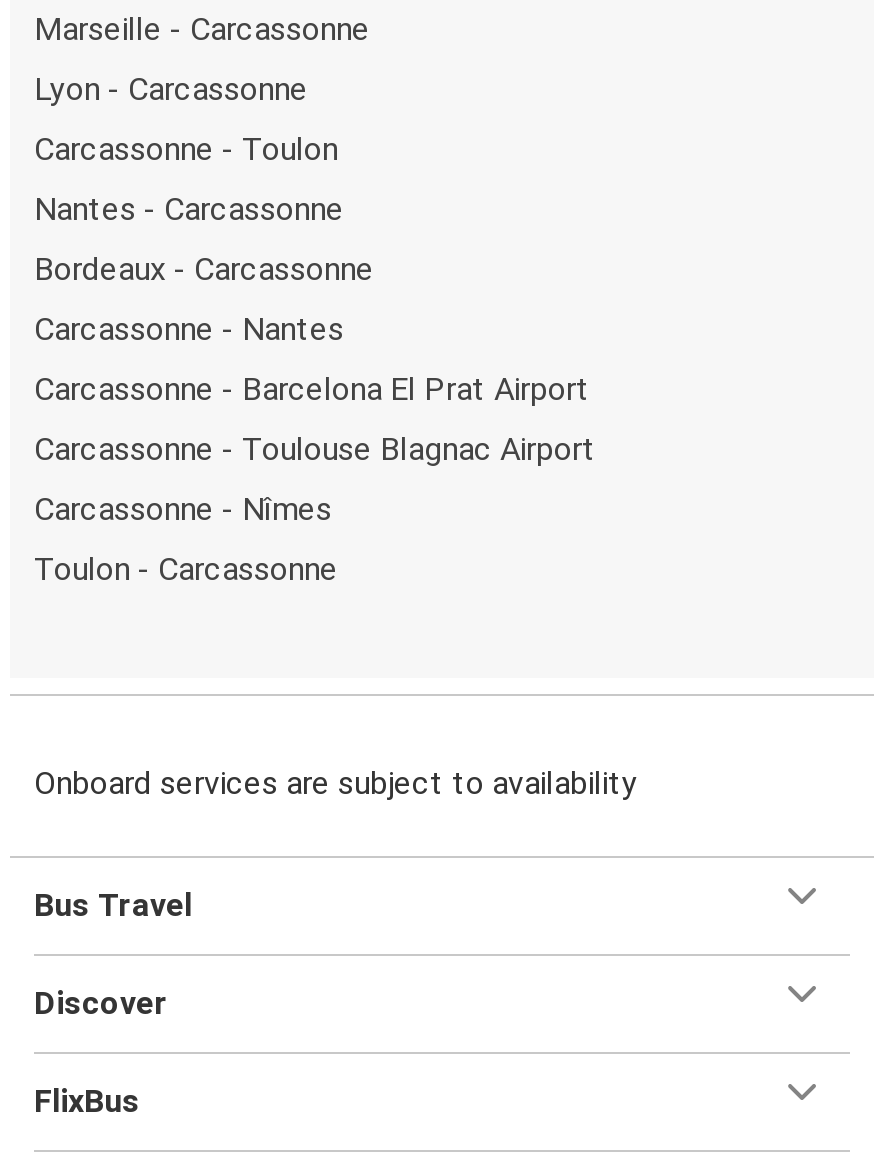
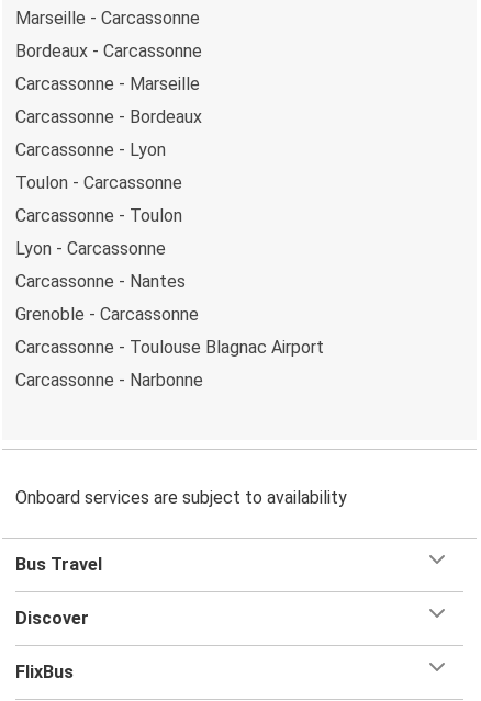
moved [34,69,338,167] -> [15,205,182,259]: Carcassonne - Toulon | Lyon - Carcassonne
[34,189,344,227] Nantes - Carcassonne -> none
moved [34,249,374,287] -> [15,40,202,61]: Bordeaux - Carcassonne
moved [34,309,344,347] -> [15,271,186,291]: Carcassonne - Nantes
[34,369,590,527] Carcassonne - Barcelona El Prat Airport | Carcassonne - Nîmes -> [15,73,202,160] Carcassonne - Marseille | Carcassonne - Bordeaux | Carcassonne - Lyon
moved [34,429,596,467] -> [15,336,324,357]: Carcassonne - Toulouse Blagnac Airport
moved [34,549,338,587] -> [15,172,182,193]: Toulon - Carcassonne
none -> [15,304,203,390] Grenoble - Carcassonne | Carcassonne - Narbonne

